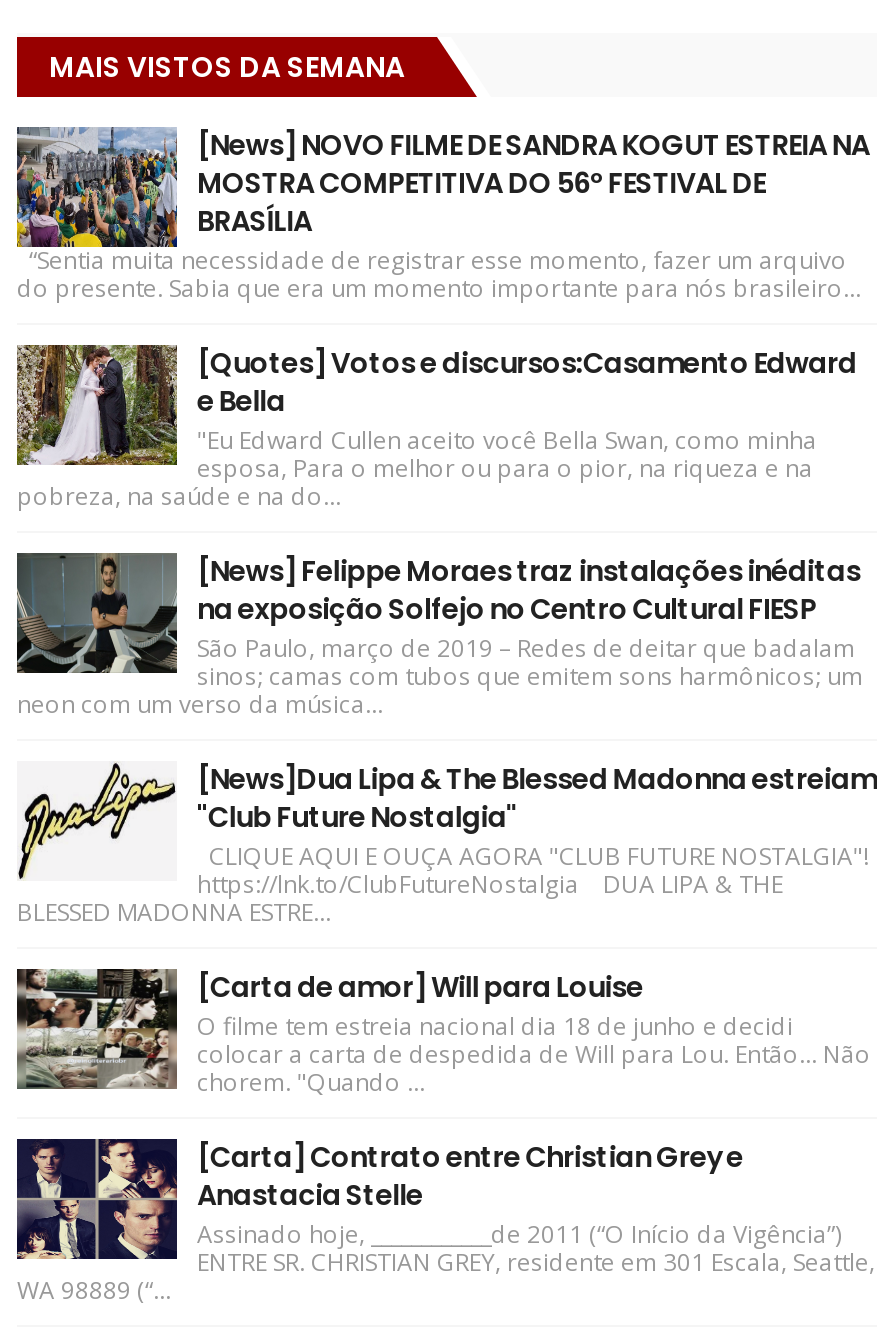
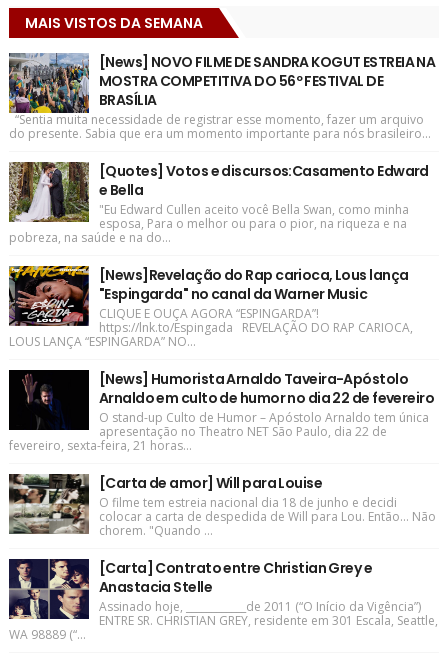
[15,551,863,721] [image] | [News] Felippe Moraes traz instalações inéditas | na exposição Solfejo no Centro Cultural FIESP | São Paulo, março de 2019 – Redes de deitar que badalam | sinos; camas com tubos que emitem sons harmônicos; um | neon com um verso da música... -> [8,265,413,350] [image] | [News]Revelação do Rap carioca, Lous lança | "Espingarda" no canal da Warner Music | CLIQUE E OUÇA AGORA “ESPINGARDA”! | https://lnk.to/Espingada REVELAÇÃO DO RAP CARIOCA, | LOUS LANÇA “ESPINGARDA” NO...
[17,759,877,929] [image] | [News]Dua Lipa & The Blessed Madonna estreiam | "Club Future Nostalgia" | CLIQUE AQUI E OUÇA AGORA "CLUB FUTURE NOSTALGIA"! | https://lnk.to/ClubFutureNostalgia DUA LIPA & THE | BLESSED MADONNA ESTRE... -> [8,369,434,454] [image] | [News] Humorista Arnaldo Taveira-Apóstolo | Arnaldo em culto de humor no dia 22 de fevereiro | O stand-up Culto de Humor – Apóstolo Arnaldo tem única | apresentação no Theatro NET São Paulo, dia 22 de | fevereiro, sexta-feira, 21 horas...

